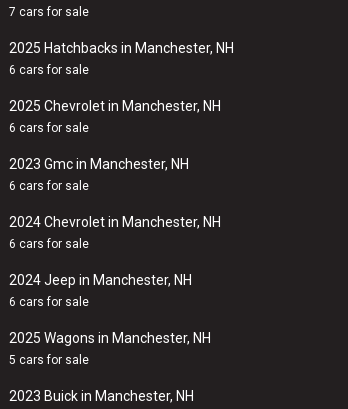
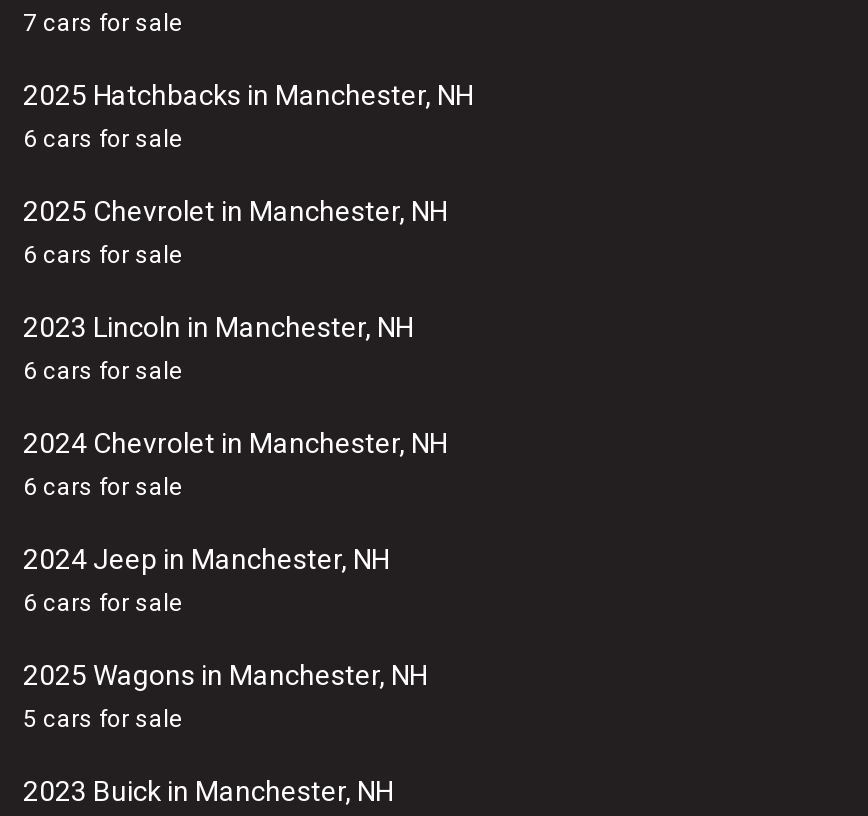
[9,156,189,172] 2023 Gmc in Manchester, NH -> [23,311,413,343] 2023 Lincoln in Manchester, NH

